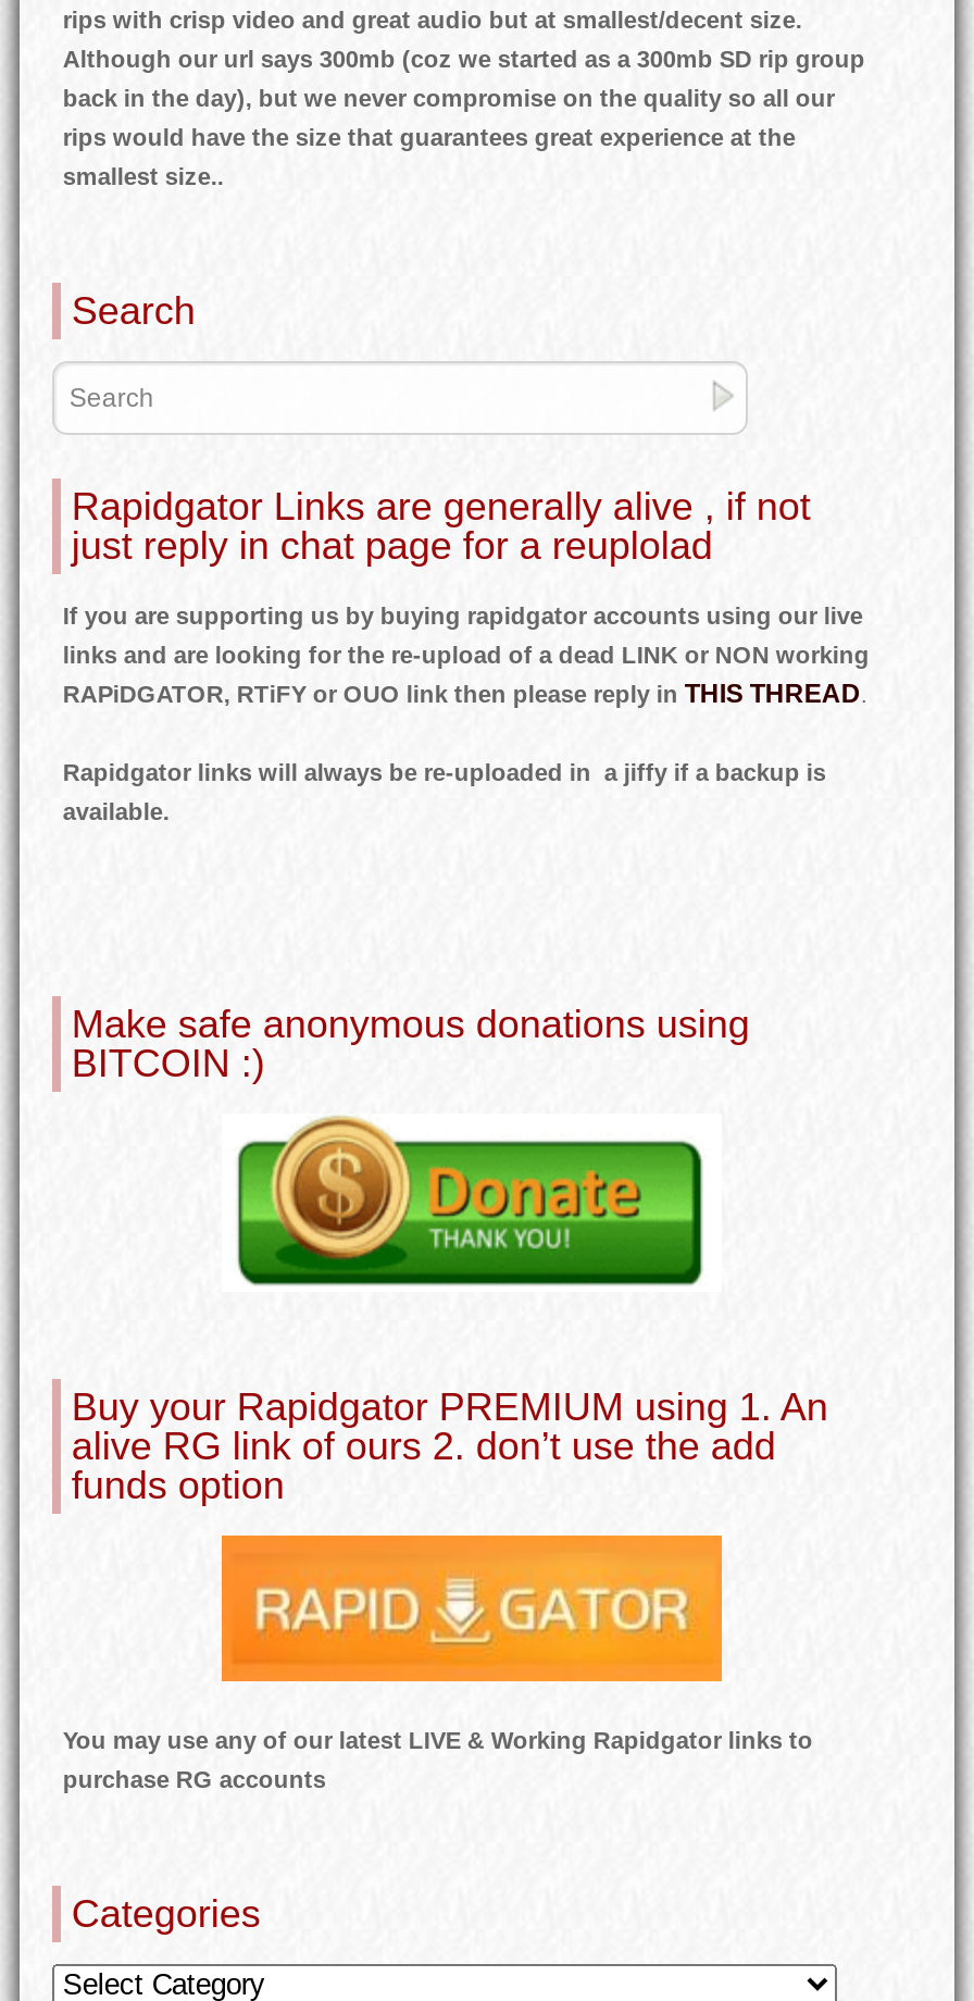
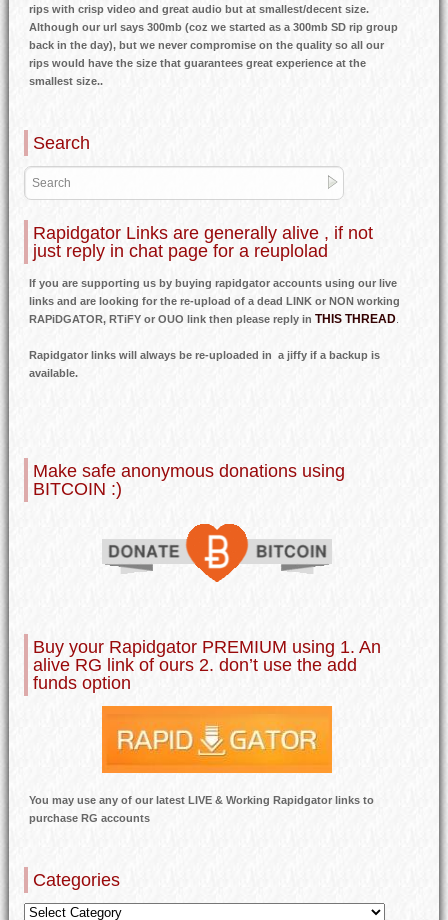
[226,1114,720,1288] [image] -> [103,513,331,591] [image]

